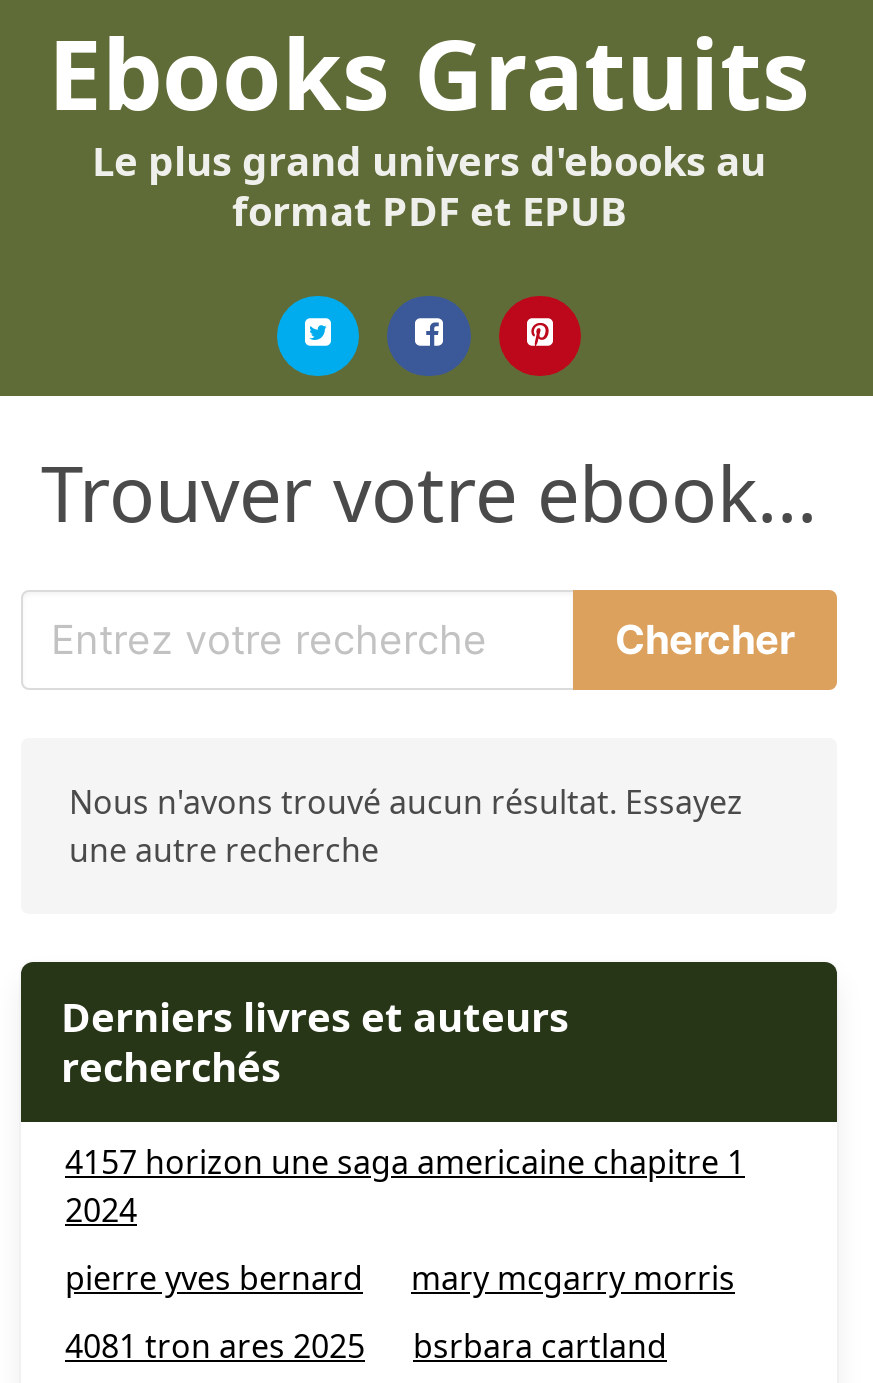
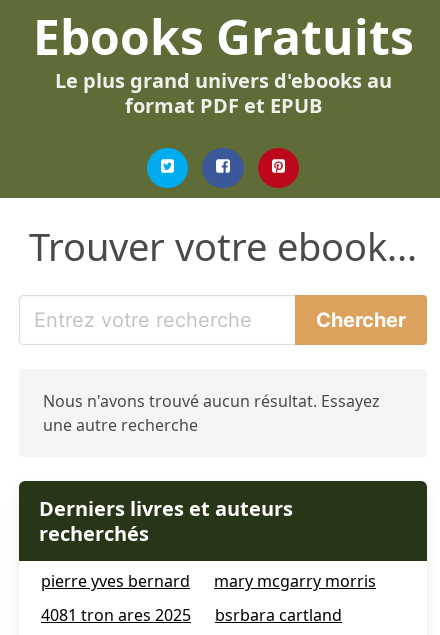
[65,1140,745,1232] 4157 horizon une saga americaine chapitre 1 | 2024 -> none

